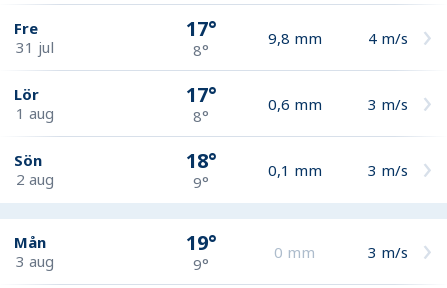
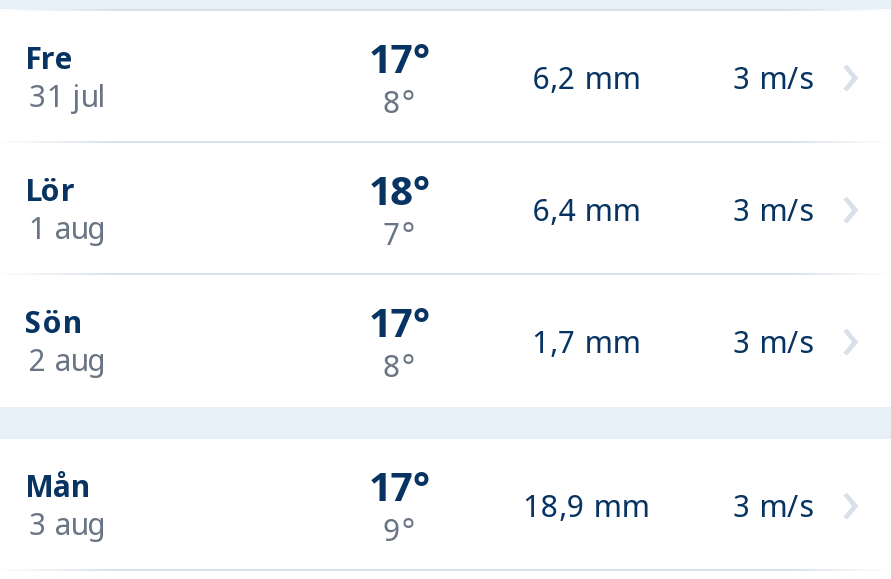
[268,27,322,47] 9,8 mm -> [532,56,640,96] 6,2 mm
[368,27,408,47] 4 m/s -> [733,56,813,96] 3 m/s
[186,80,217,107] 17° -> [368,162,430,216] 18°
[268,93,322,113] 0,6 mm -> [532,188,640,228] 6,4 mm
[193,105,209,125] 8° -> [383,212,415,252] 7°
[186,147,217,174] 18° -> [368,295,430,349] 17°
[268,160,322,180] 0,1 mm -> [532,321,640,361] 1,7 mm
[193,172,209,192] 9° -> [383,345,415,385] 8°
[186,228,217,255] 19° -> [368,458,430,512] 17°
[274,241,315,261] 0 mm -> [523,484,649,524] 18,9 mm

